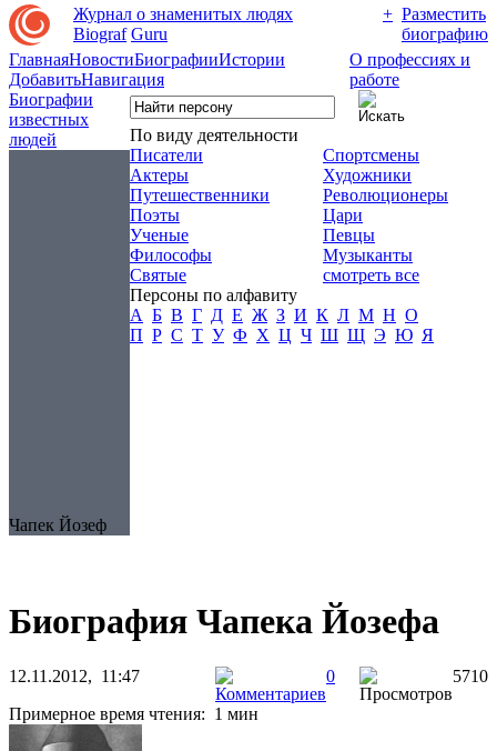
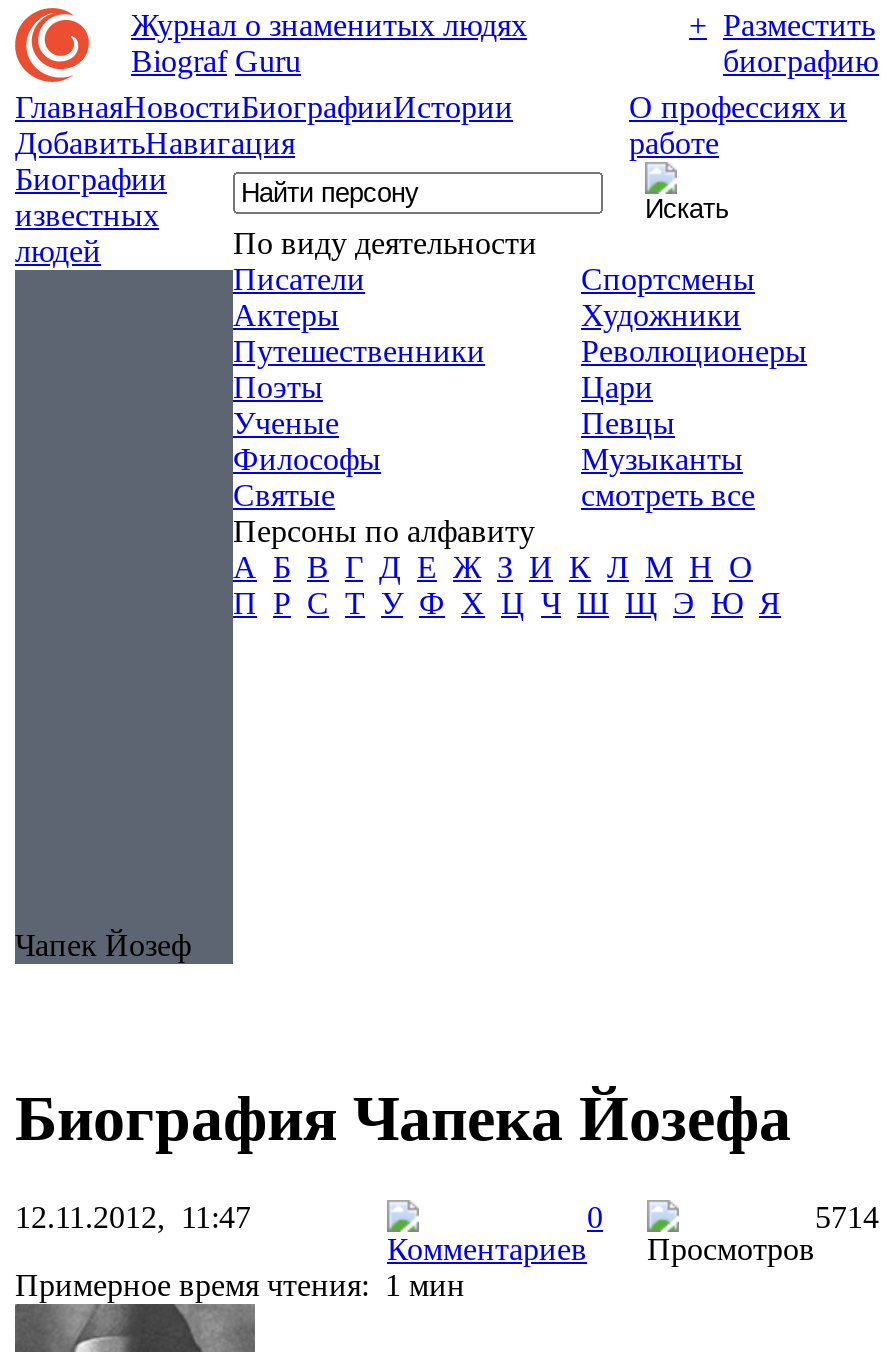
[453,666,488,685] 5710 -> [815,1200,879,1234] 5714

